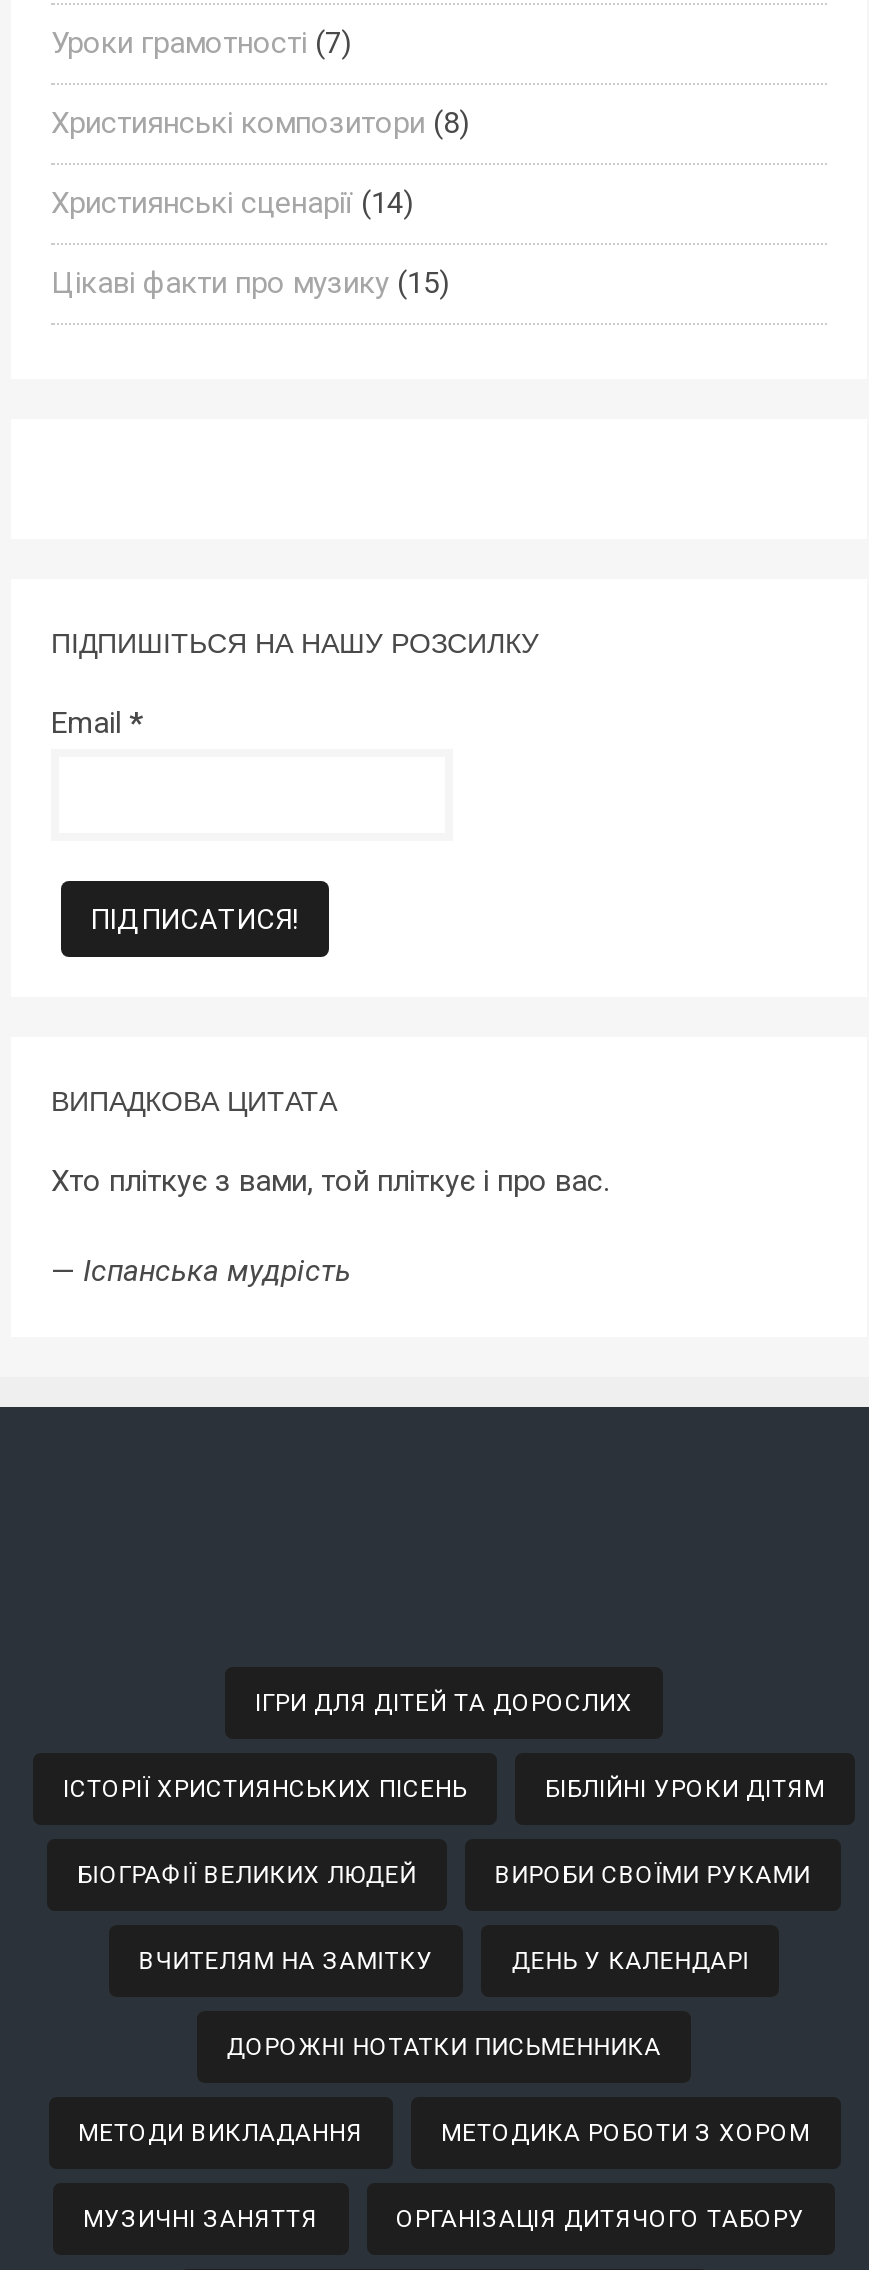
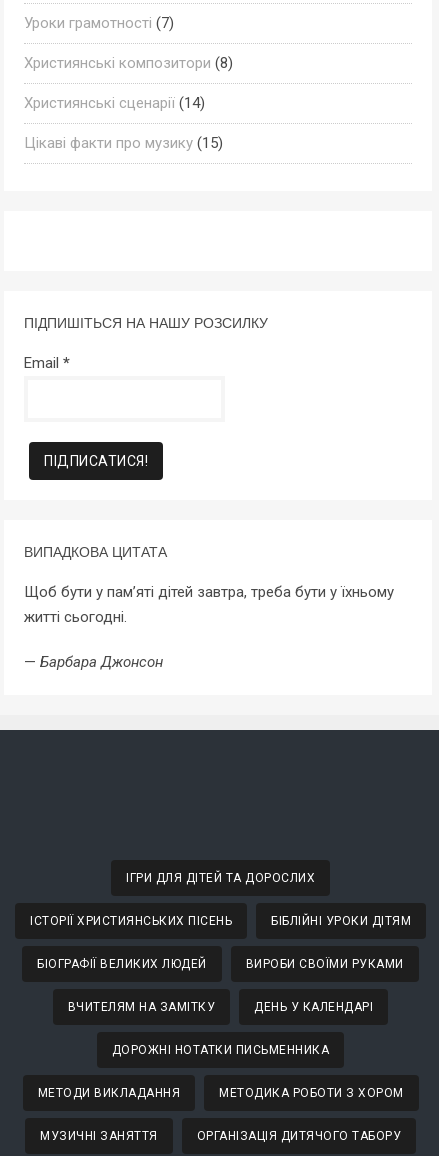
[51,1163,609,1199] Хто пліткує з вами, той пліткує і про вас. -> [24,583,394,626] Щоб бути у пам’яті дітей завтра, треба бути у їхньому | житті сьогодні.
[51,1253,351,1289] — Іспанська мудрість -> [24,653,163,671] — Барбара Джонсон

